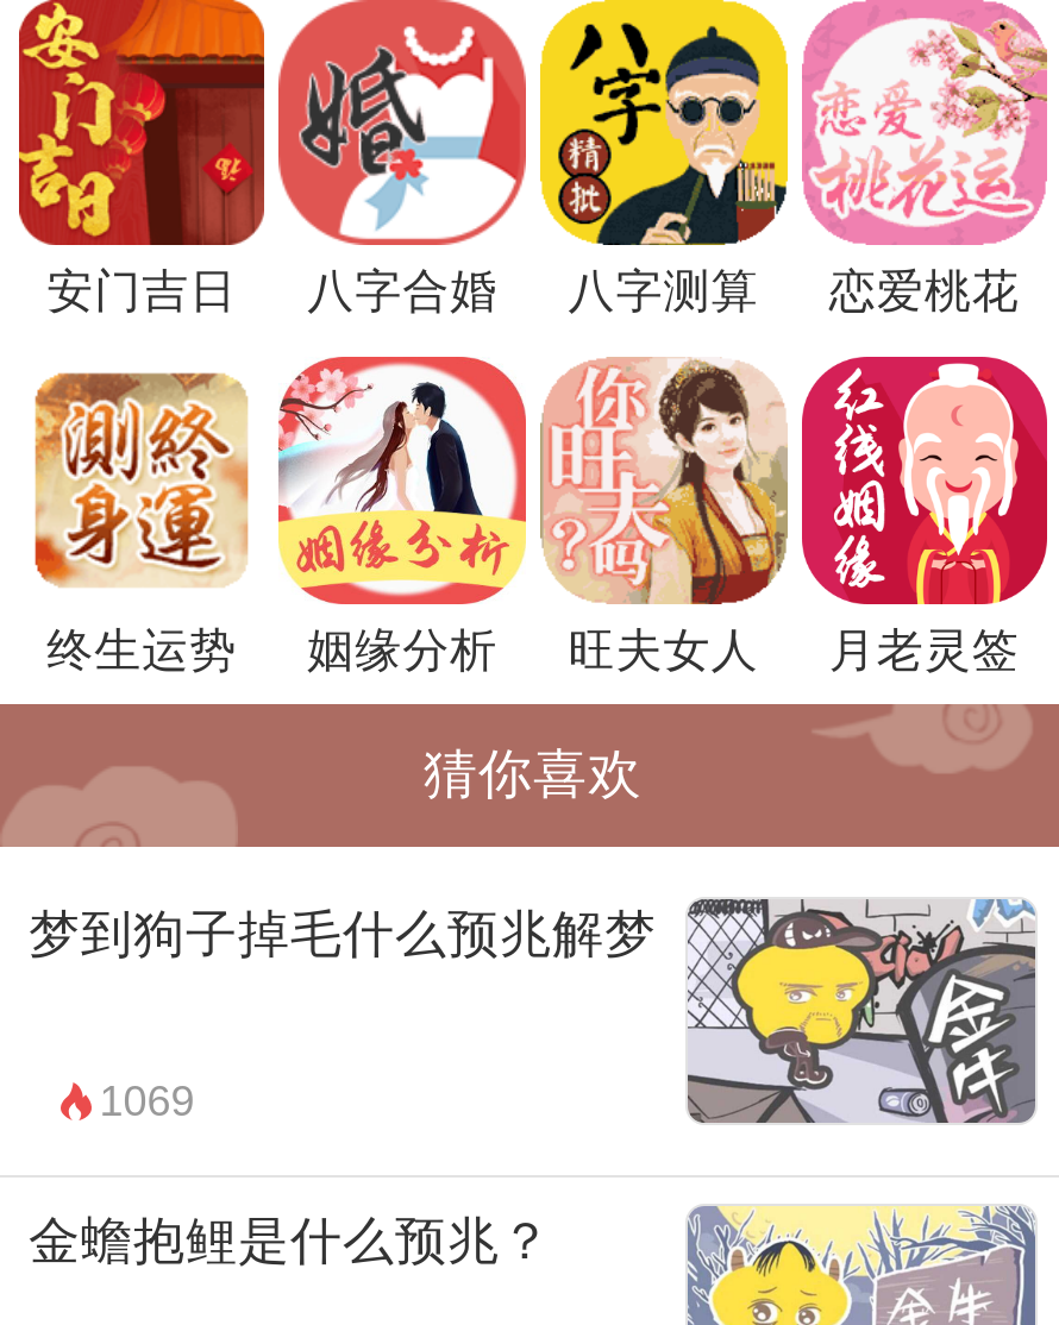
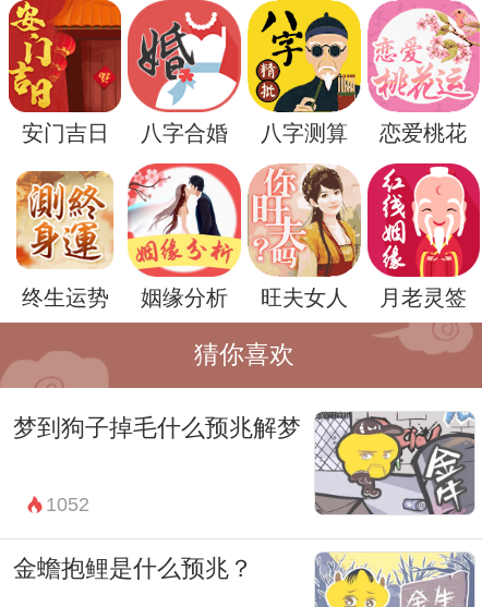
[99,1077,195,1124] 1069 -> [46,493,89,515] 1052

